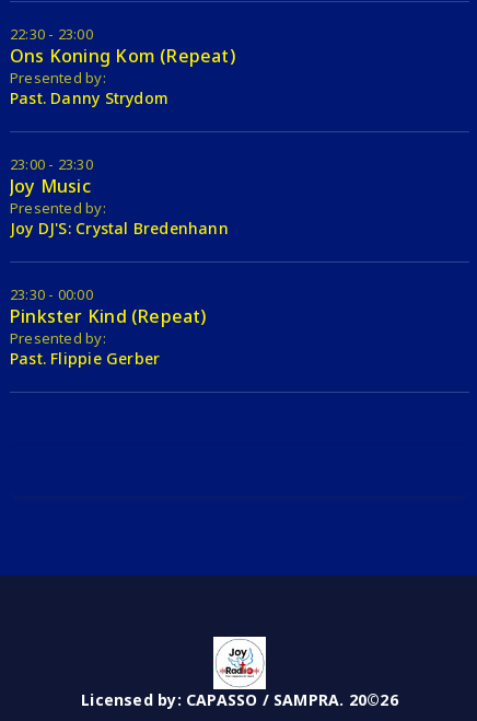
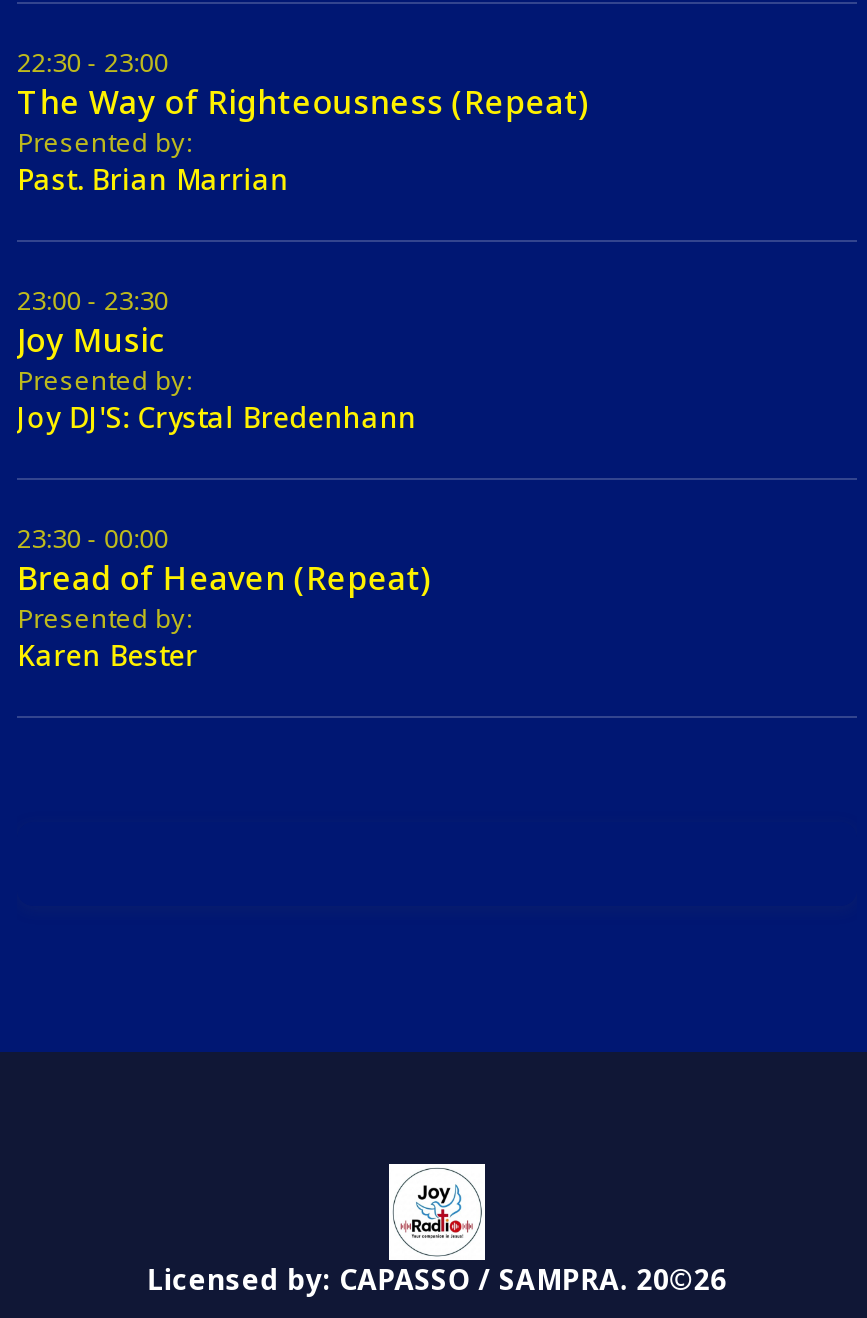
[10,44,235,68] Ons Koning Kom (Repeat) -> [17,80,589,124] The Way of Righteousness (Repeat)
[10,88,168,108] Past. Danny Strydom -> [17,160,289,198] Past. Brian Marrian
[10,304,206,328] Pinkster Kind (Repeat) -> [17,556,431,600] Bread of Heaven (Repeat)
[10,348,160,369] Past. Flippie Gerber -> [17,636,198,674] Karen Bester

